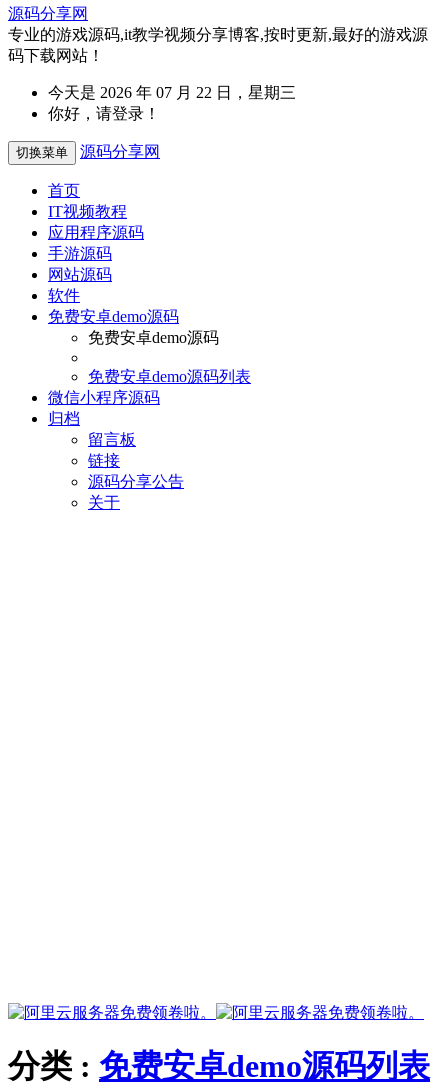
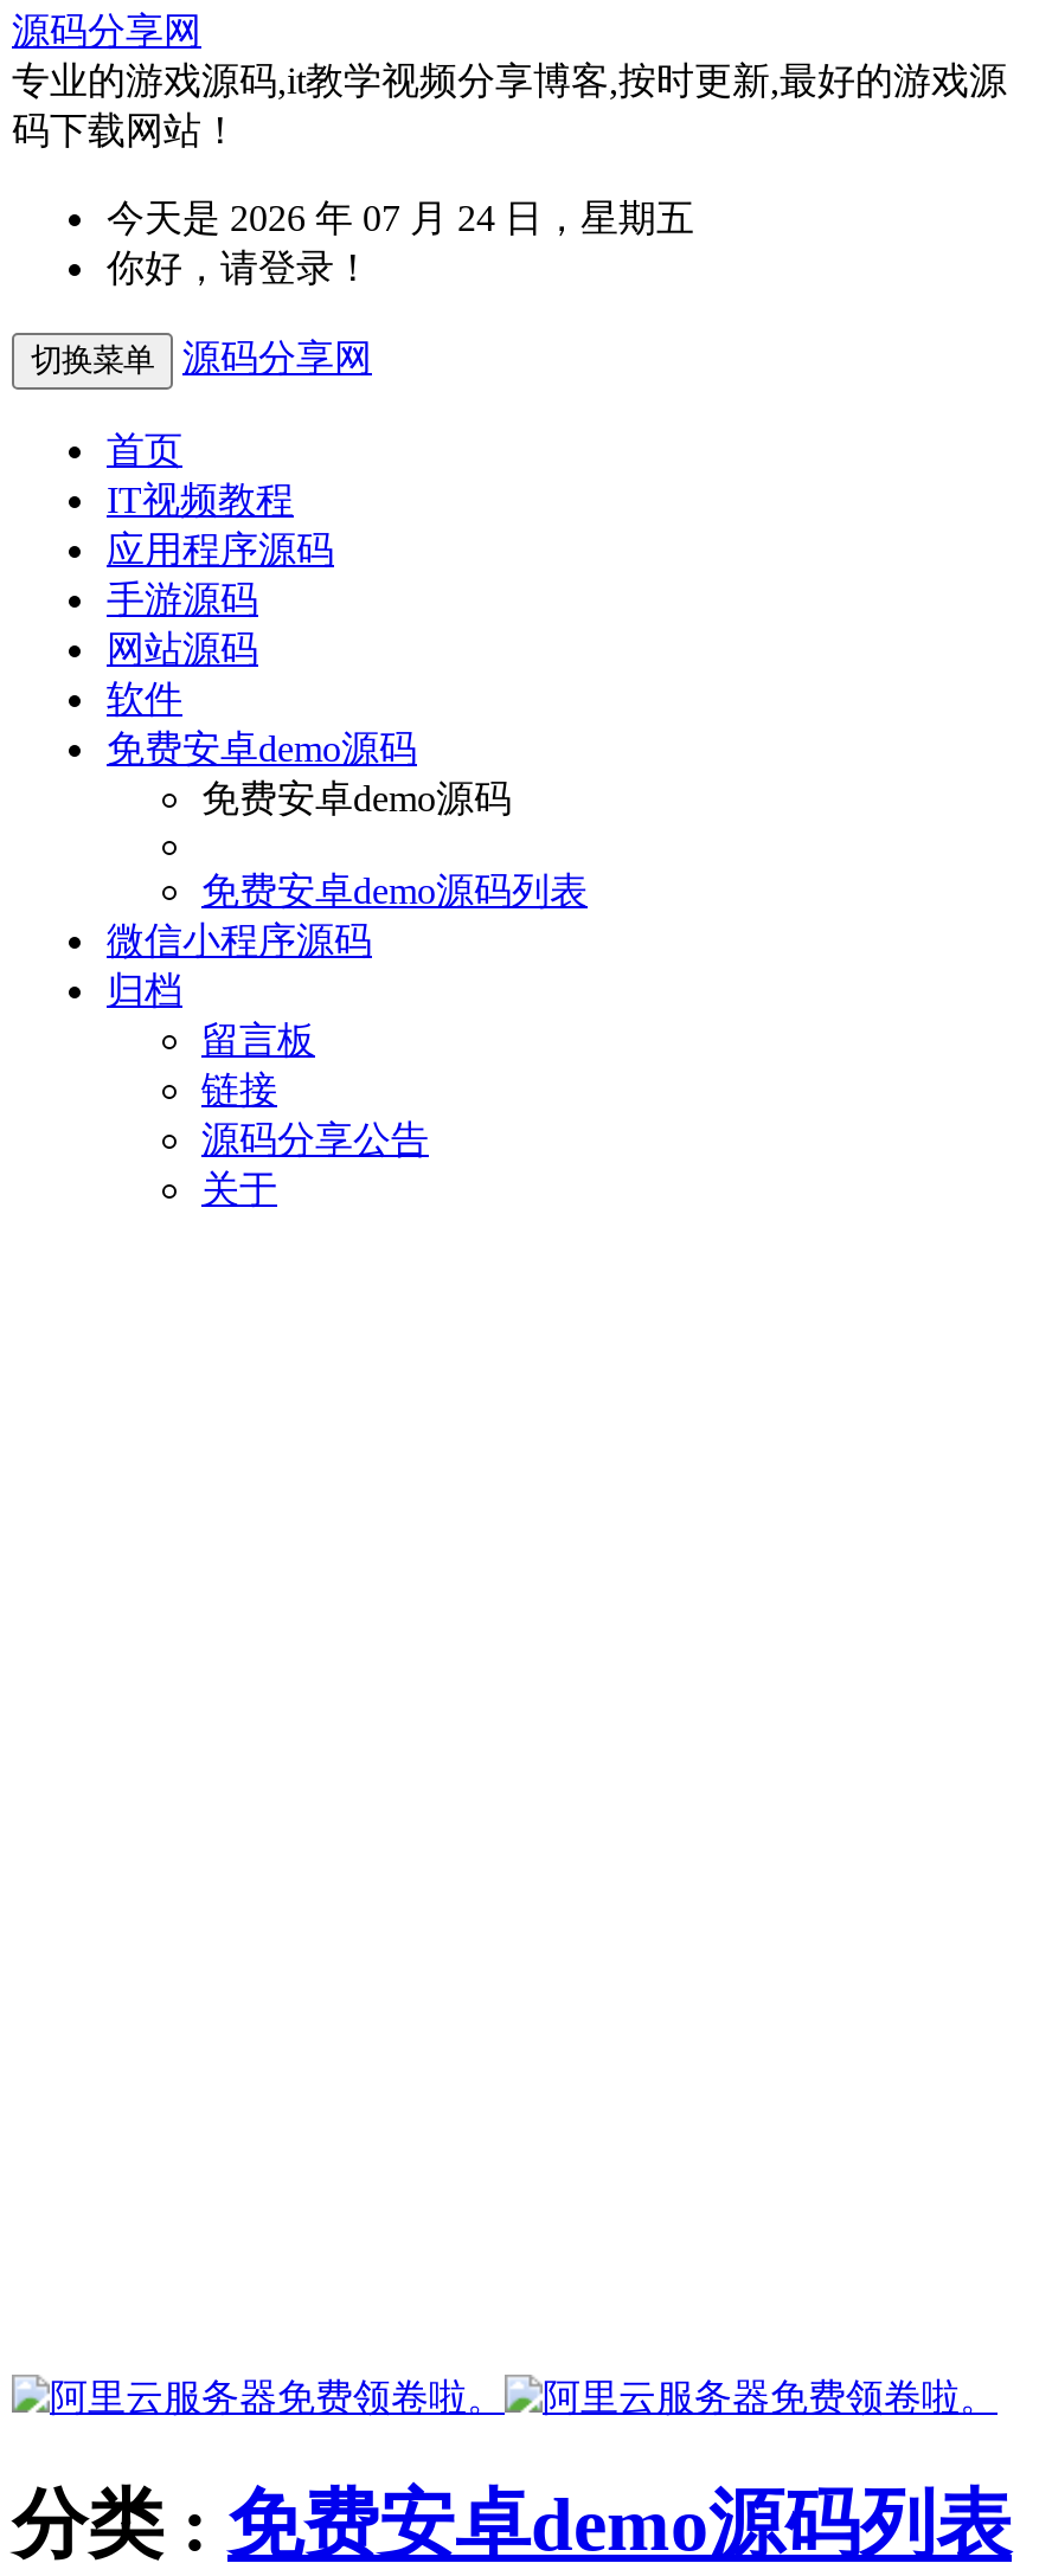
[48,84,296,101] 今天是 2026 年 07 月 22 日，星期三 -> [107,198,694,238] 今天是 2026 年 07 月 24 日，星期五

